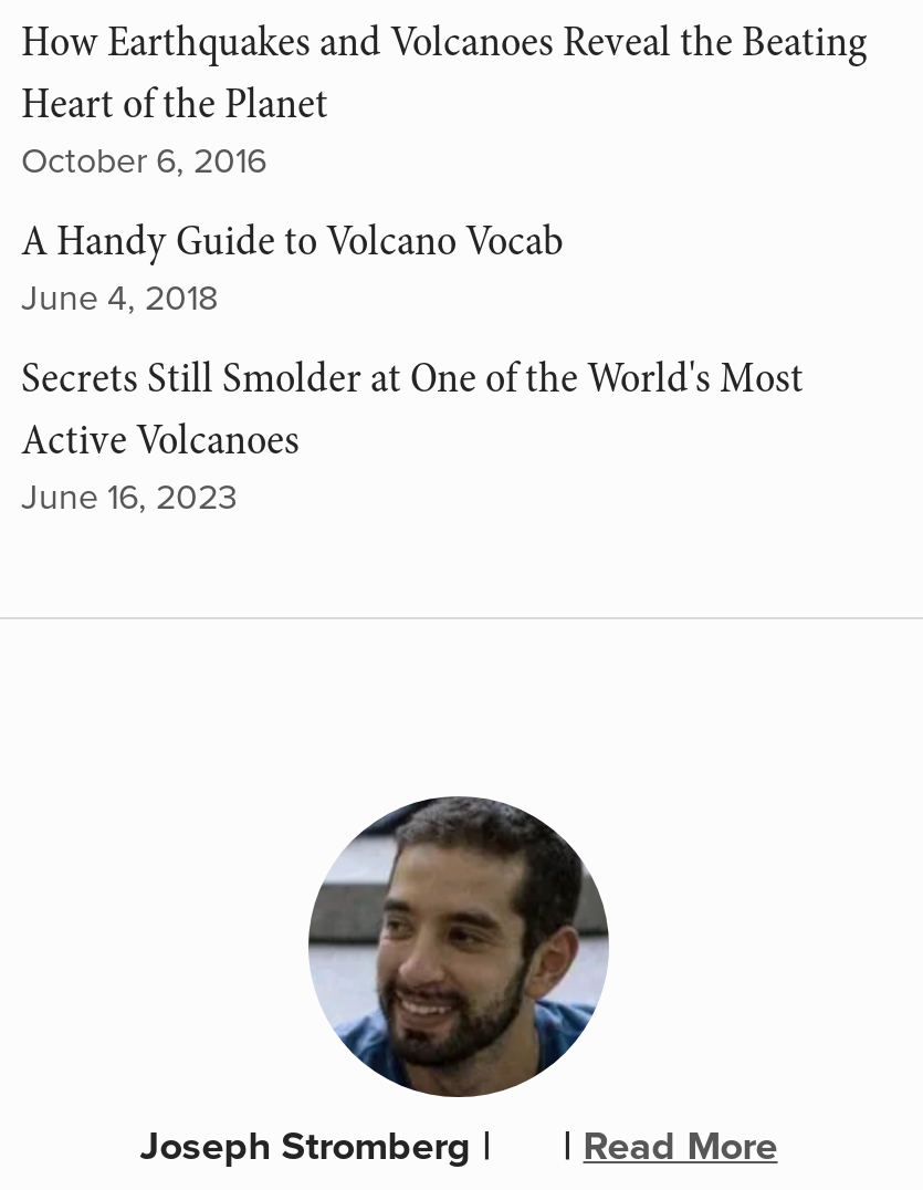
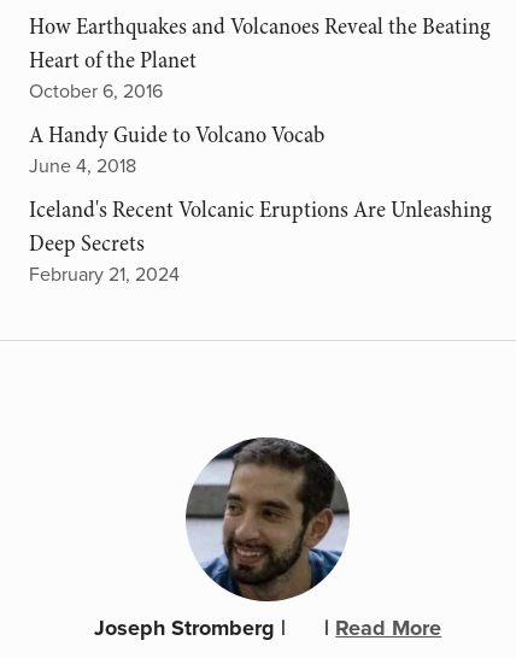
[21,349,804,519] Secrets Still Smolder at One of the World's Most | Active Volcanoes | June 16, 2023 -> [29,194,492,286] Iceland's Recent Volcanic Eruptions Are Unleashing | Deep Secrets | February 21, 2024

